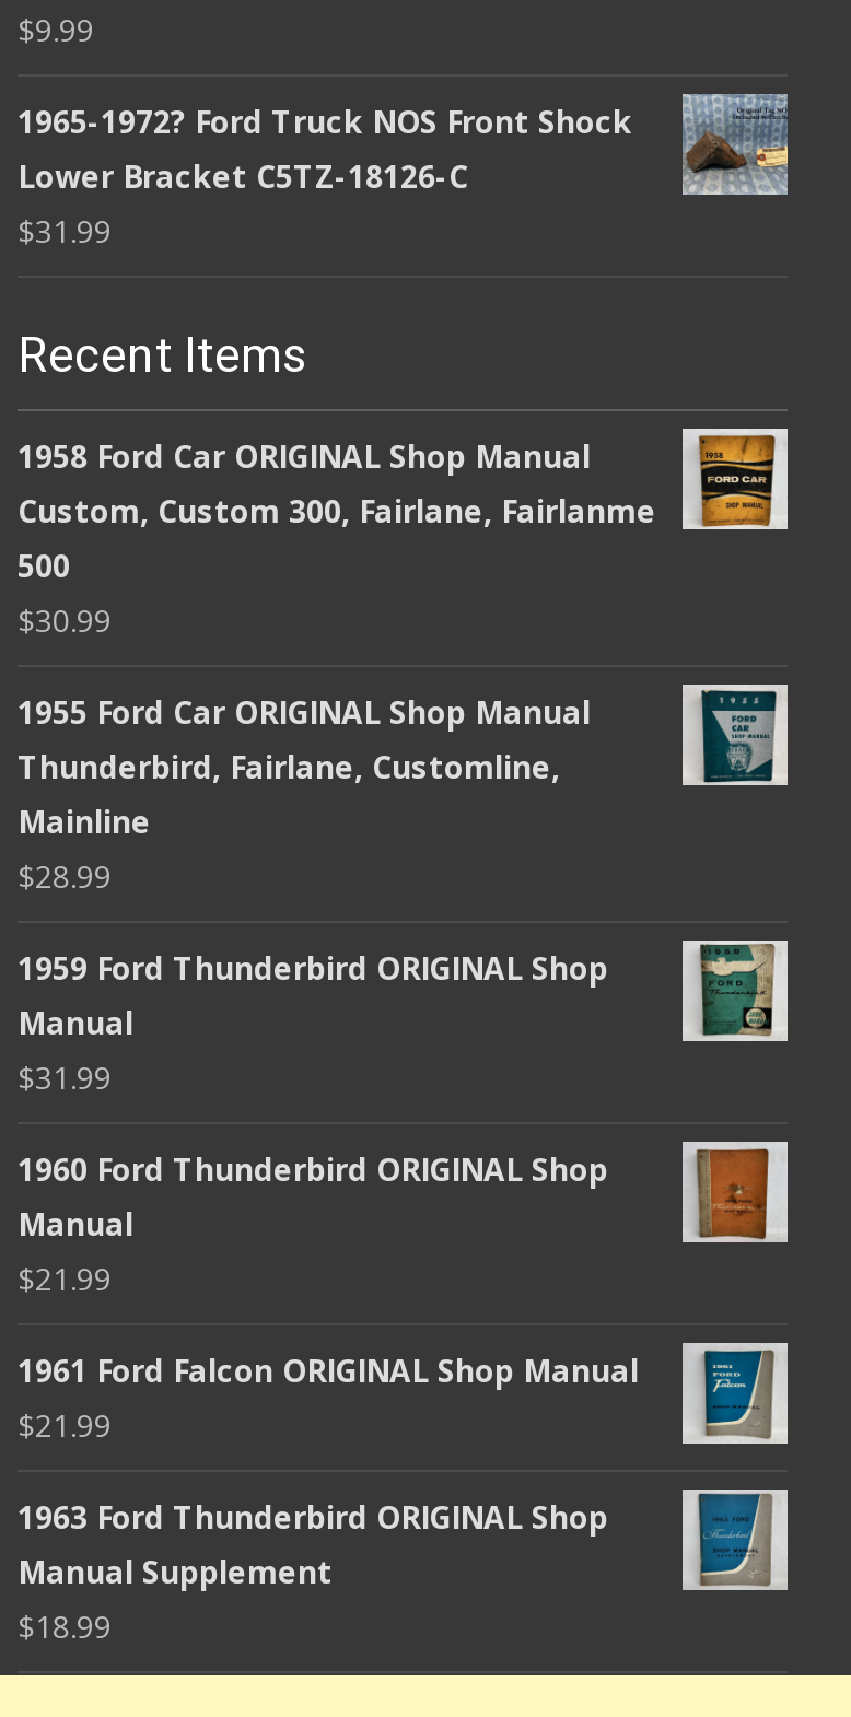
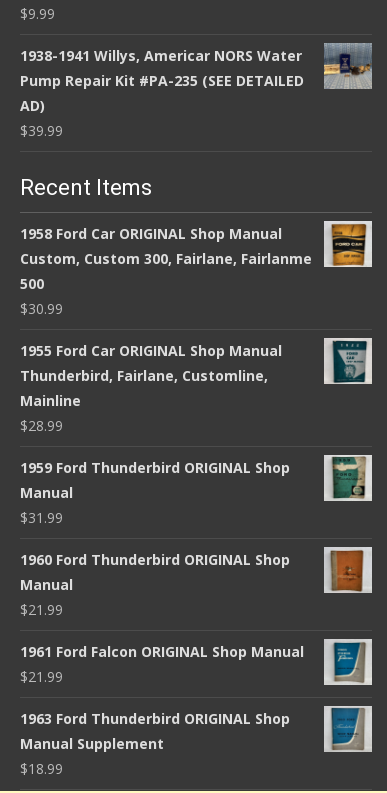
[18,98,790,251] [image] | 1965-1972? Ford Truck NOS Front Shock | Lower Bracket C5TZ-18126-C | $31.99 -> [20,46,371,140] [image] | 1938-1941 Willys, Americar NORS Water | Pump Repair Kit #PA-235 (SEE DETAILED | AD) | $39.99

